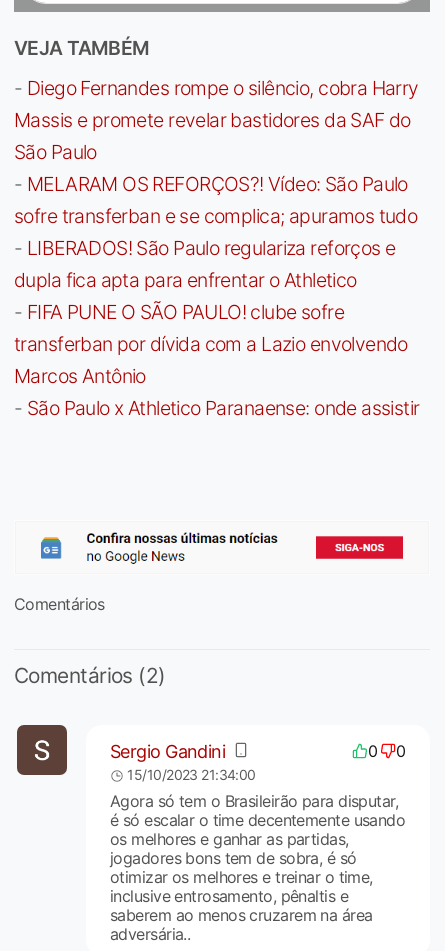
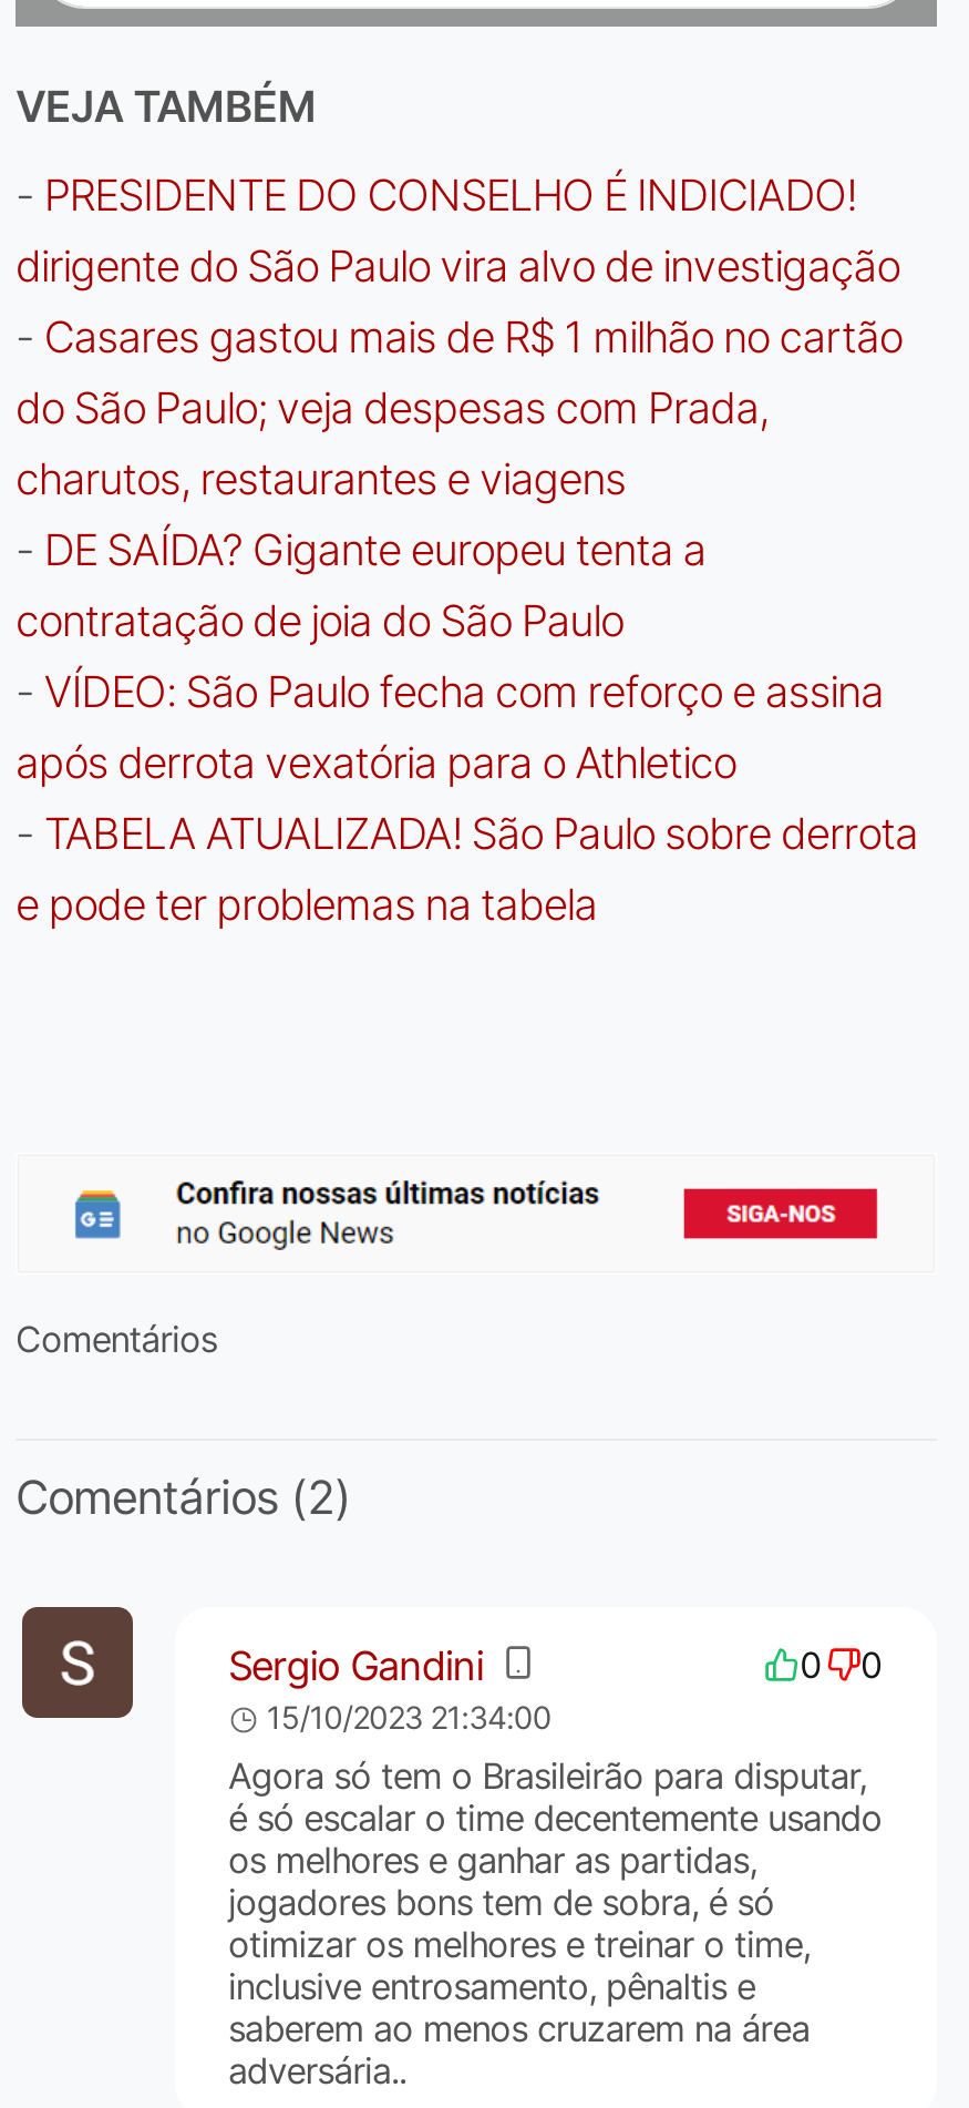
[14,76,419,420] - Diego Fernandes rompe o silêncio, cobra Harry | Massis e promete revelar bastidores da SAF do | São Paulo | - MELARAM OS REFORÇOS?! Vídeo: São Paulo | sofre transferban e se complica; apuramos tudo | - LIBERADOS! São Paulo regulariza reforços e | dupla fica apta para enfrentar o Athletico | - FIFA PUNE O SÃO PAULO! clube sofre | transferban por dívida com a Lazio envolvendo | Marcos Antônio | - São Paulo x Athletico Paranaense: onde assistir -> [16,168,918,930] - PRESIDENTE DO CONSELHO É INDICIADO! | dirigente do São Paulo vira alvo de investigação | - Casares gastou mais de R$ 1 milhão no cartão | do São Paulo; veja despesas com Prada, | charutos, restaurantes e viagens | - DE SAÍDA? Gigante europeu tenta a | contratação de joia do São Paulo | - VÍDEO: São Paulo fecha com reforço e assina | após derrota vexatória para o Athletico | - TABELA ATUALIZADA! São Paulo sobre derrota | e pode ter problemas na tabela

